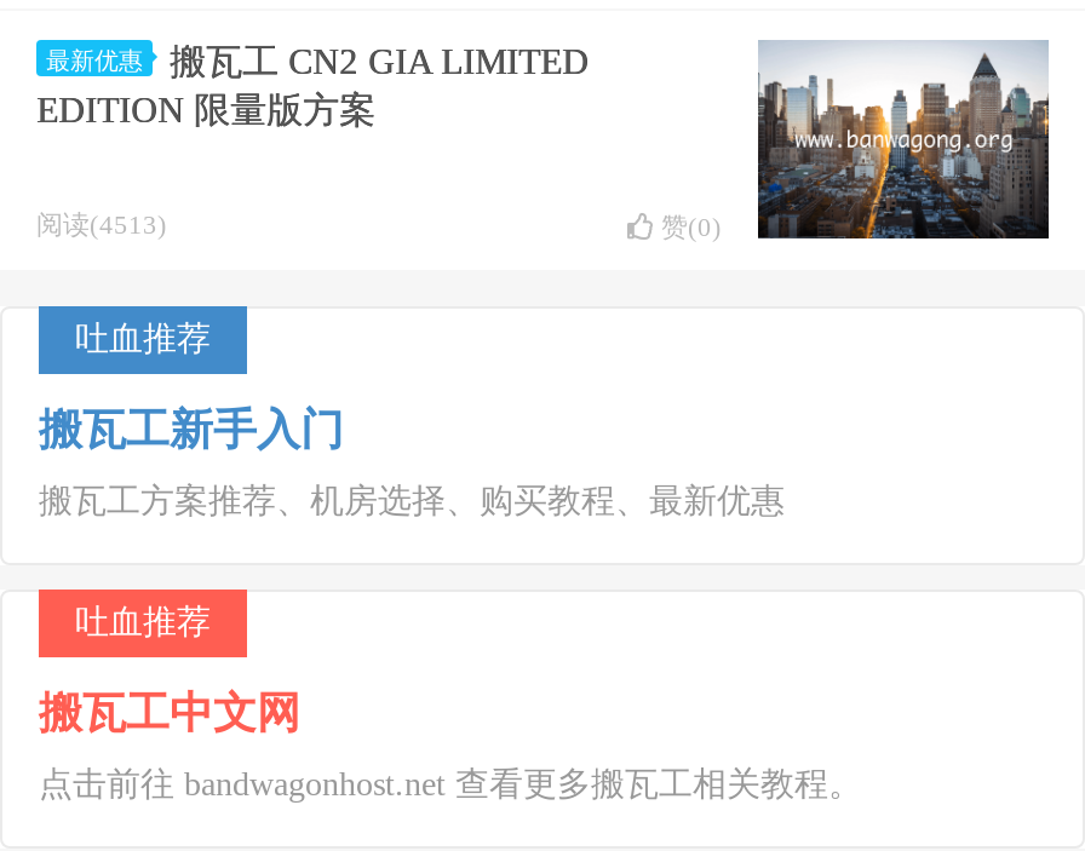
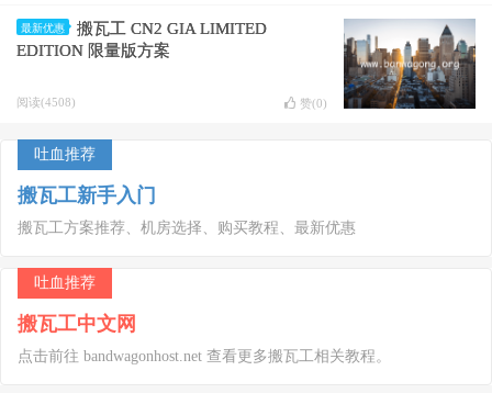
[36,209,167,238] 阅读(4513) -> [16,96,76,109] 阅读(4508)

